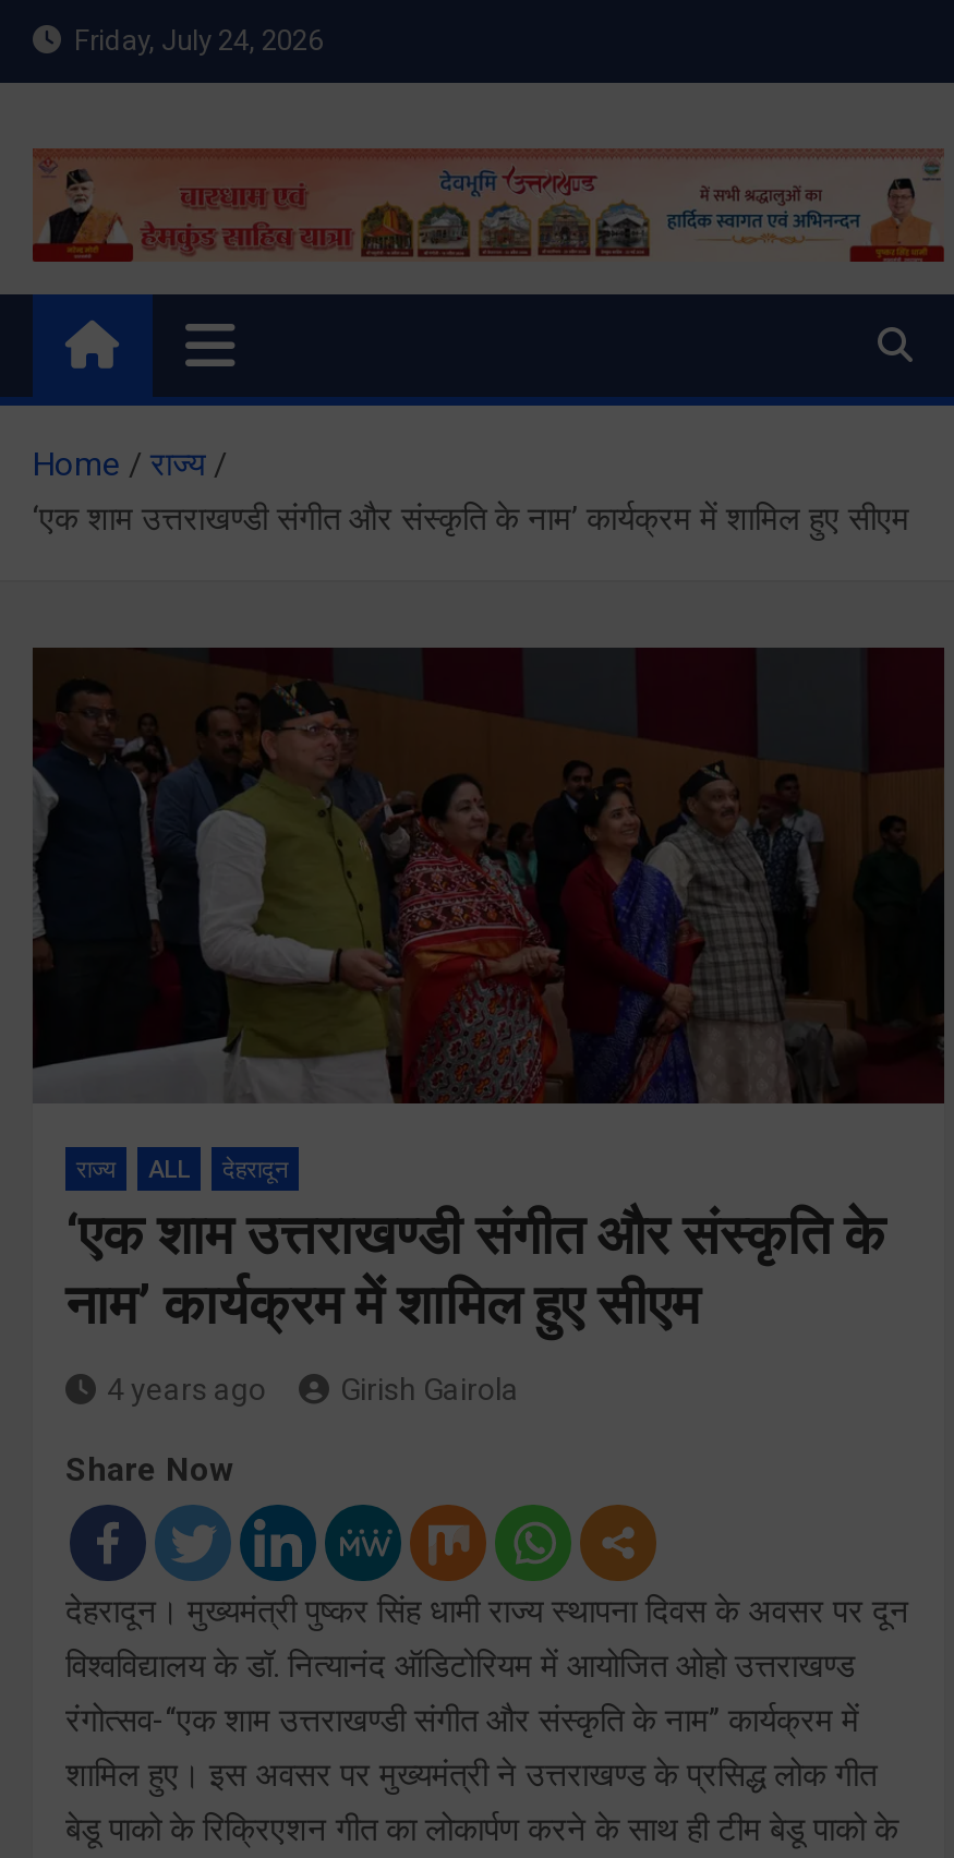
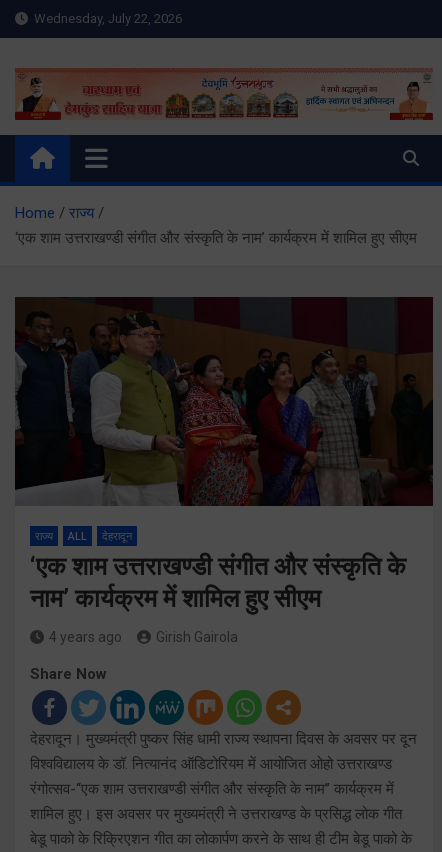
[61,24,323,57] Friday, July 24, 2026 -> [28,11,182,26] Wednesday, July 22, 2026

